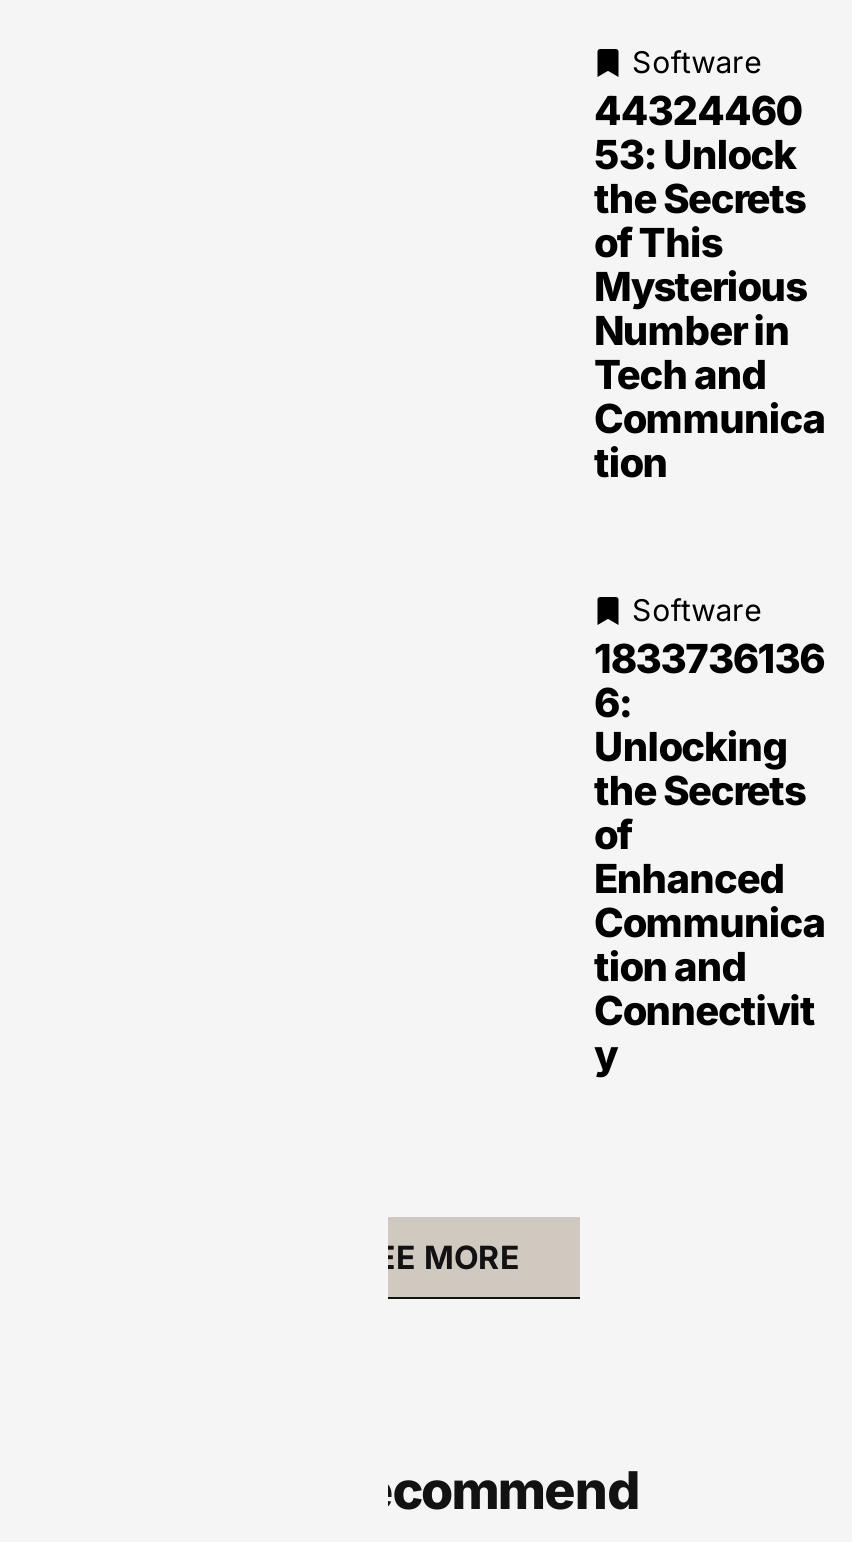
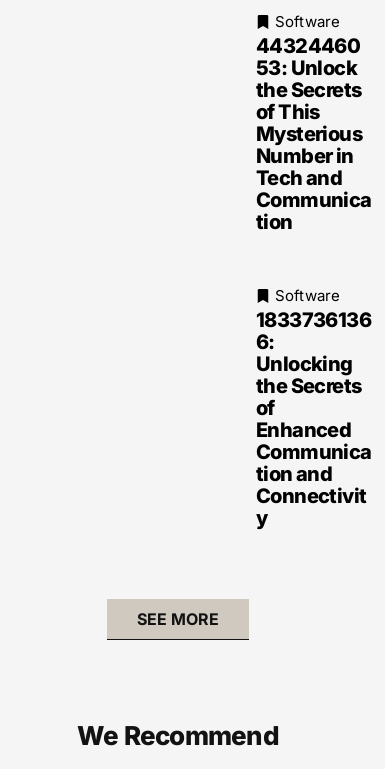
none -> [106,599,153,641] [image]

